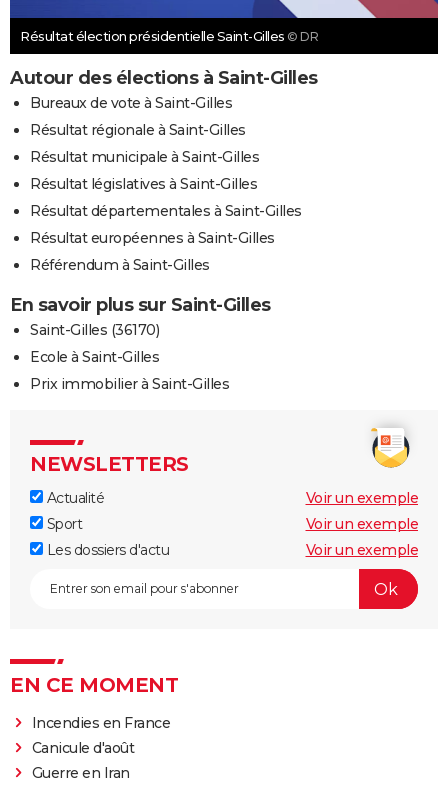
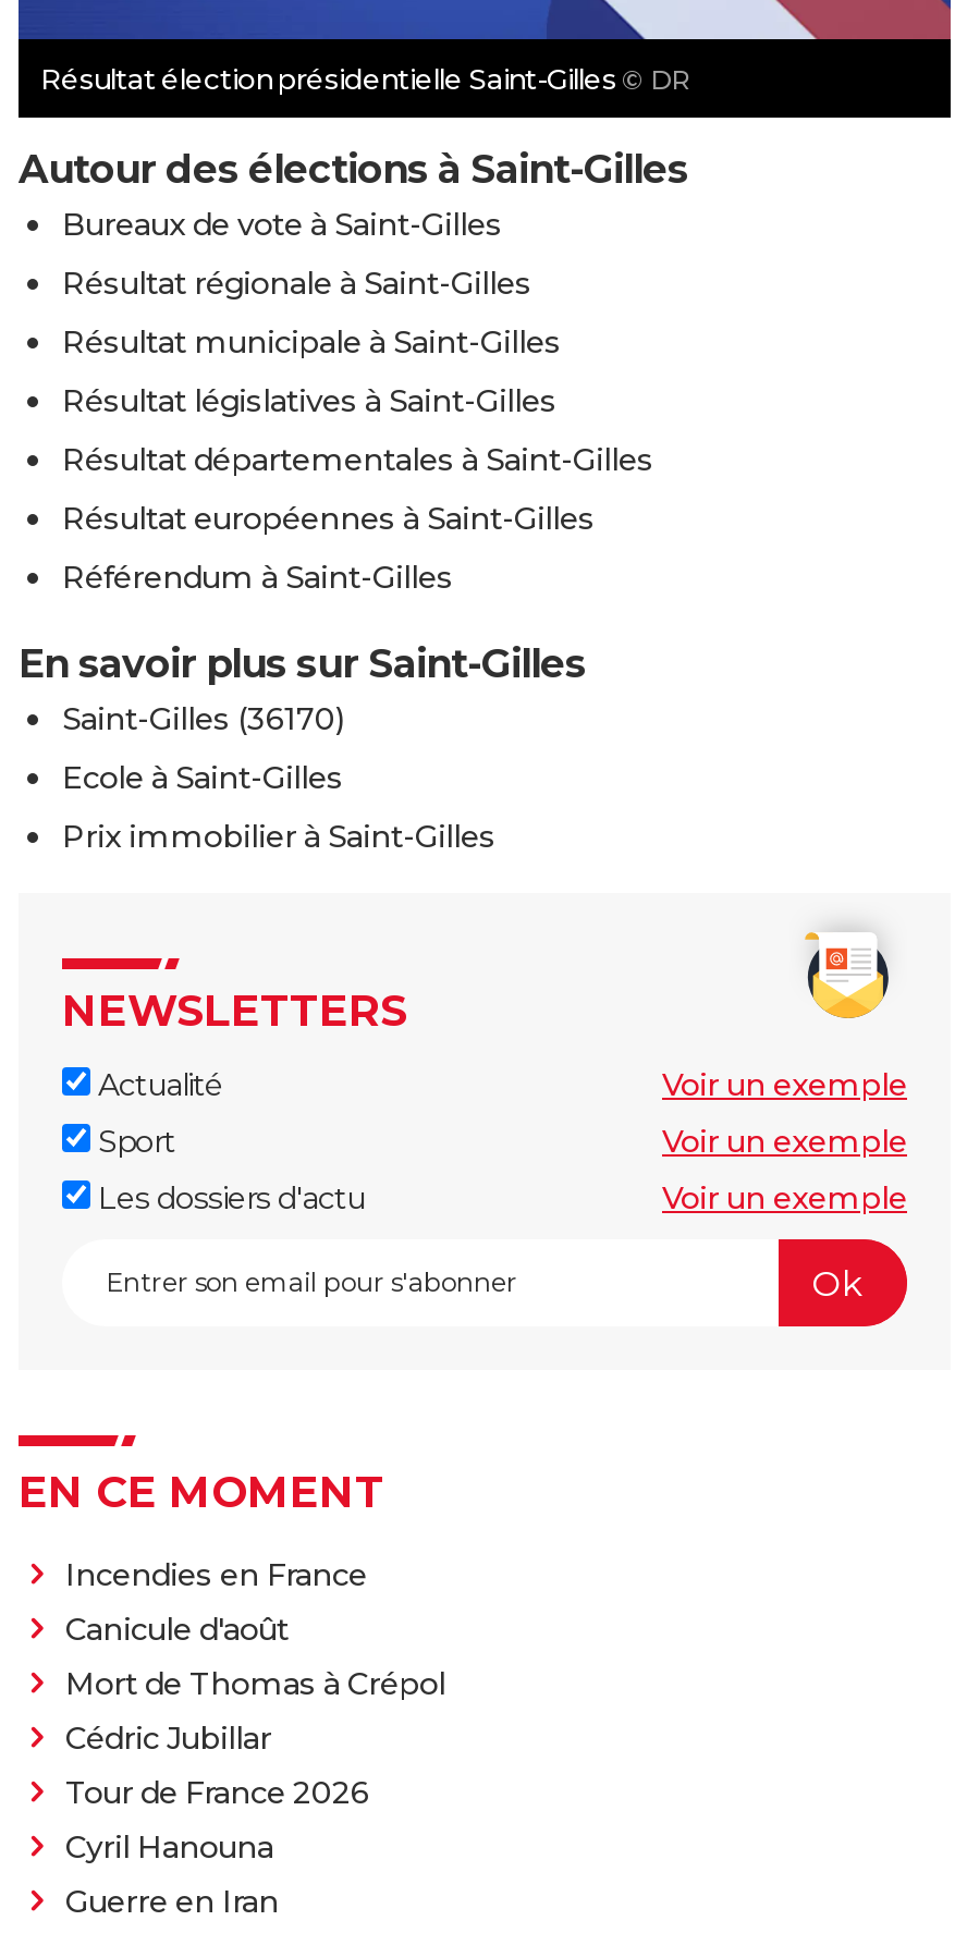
none -> [65,1665,445,1867] Mort de Thomas à Crépol | Cédric Jubillar | Tour de France 2026 | Cyril Hanouna

